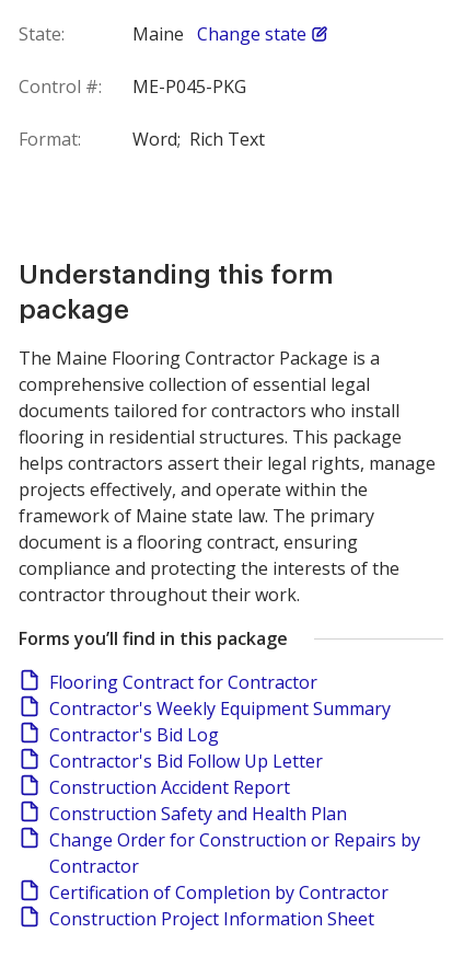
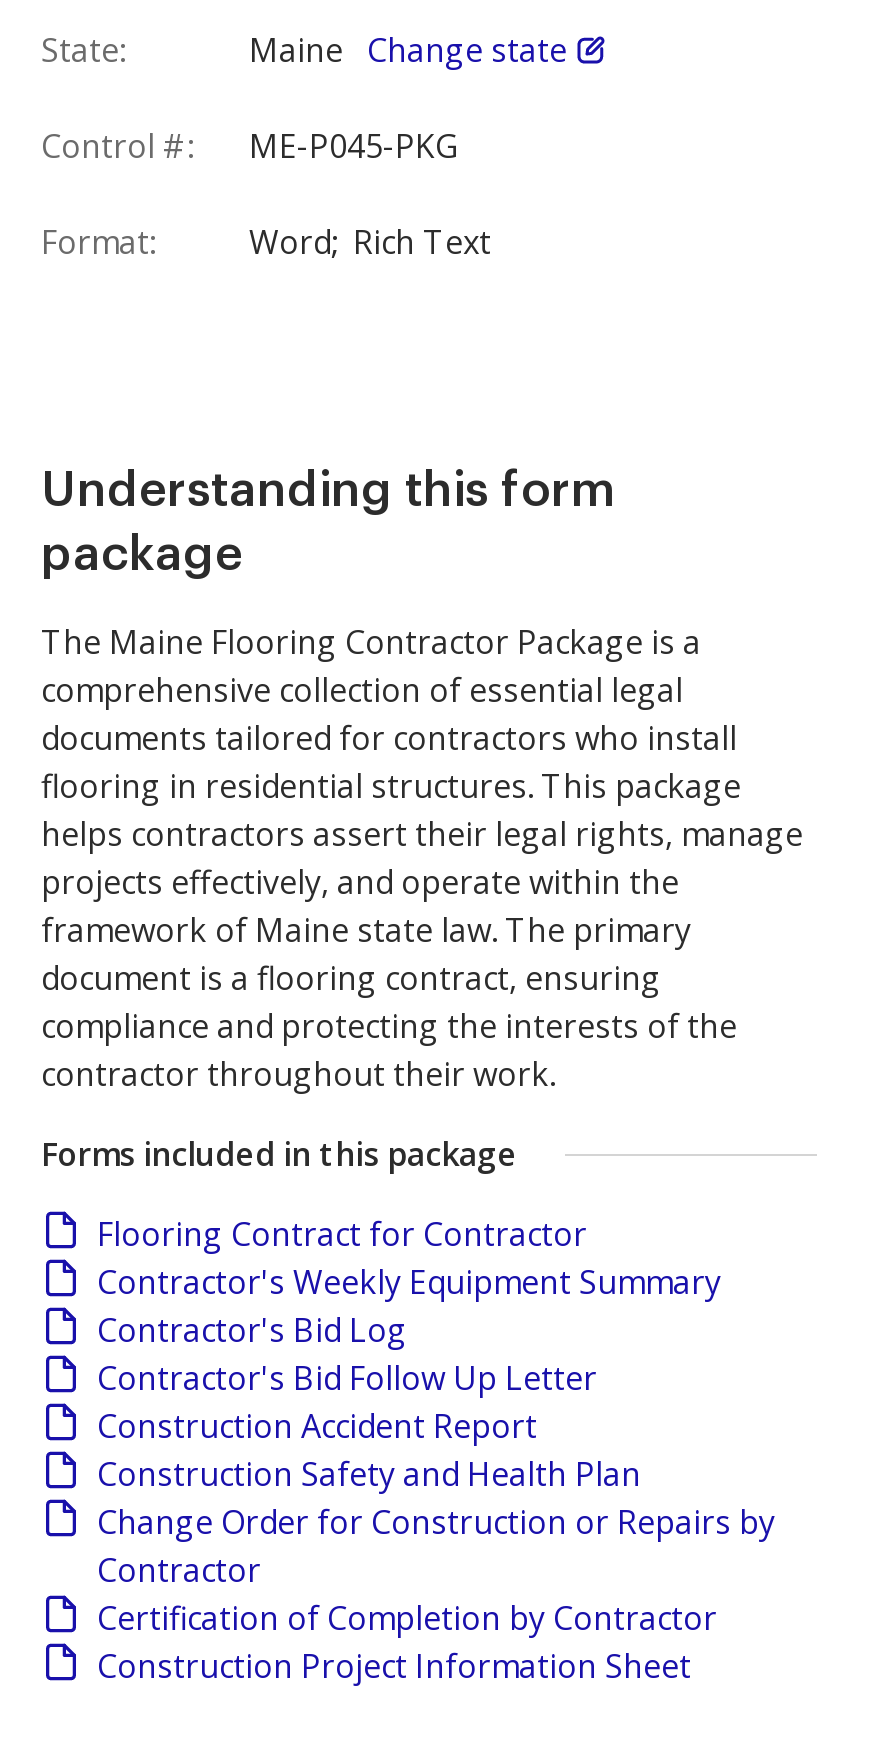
[19,626,288,650] Forms you’ll find in this package -> [41,1132,517,1176] Forms included in this package

